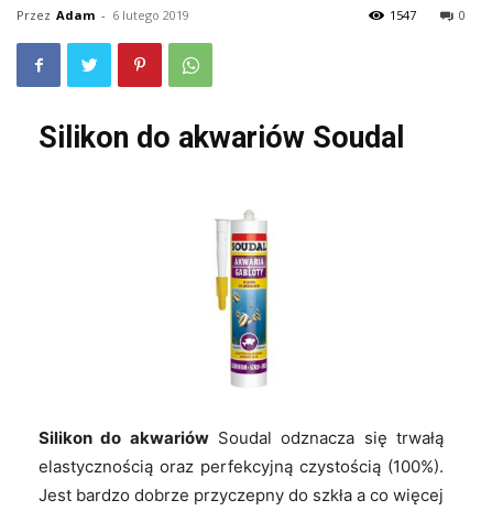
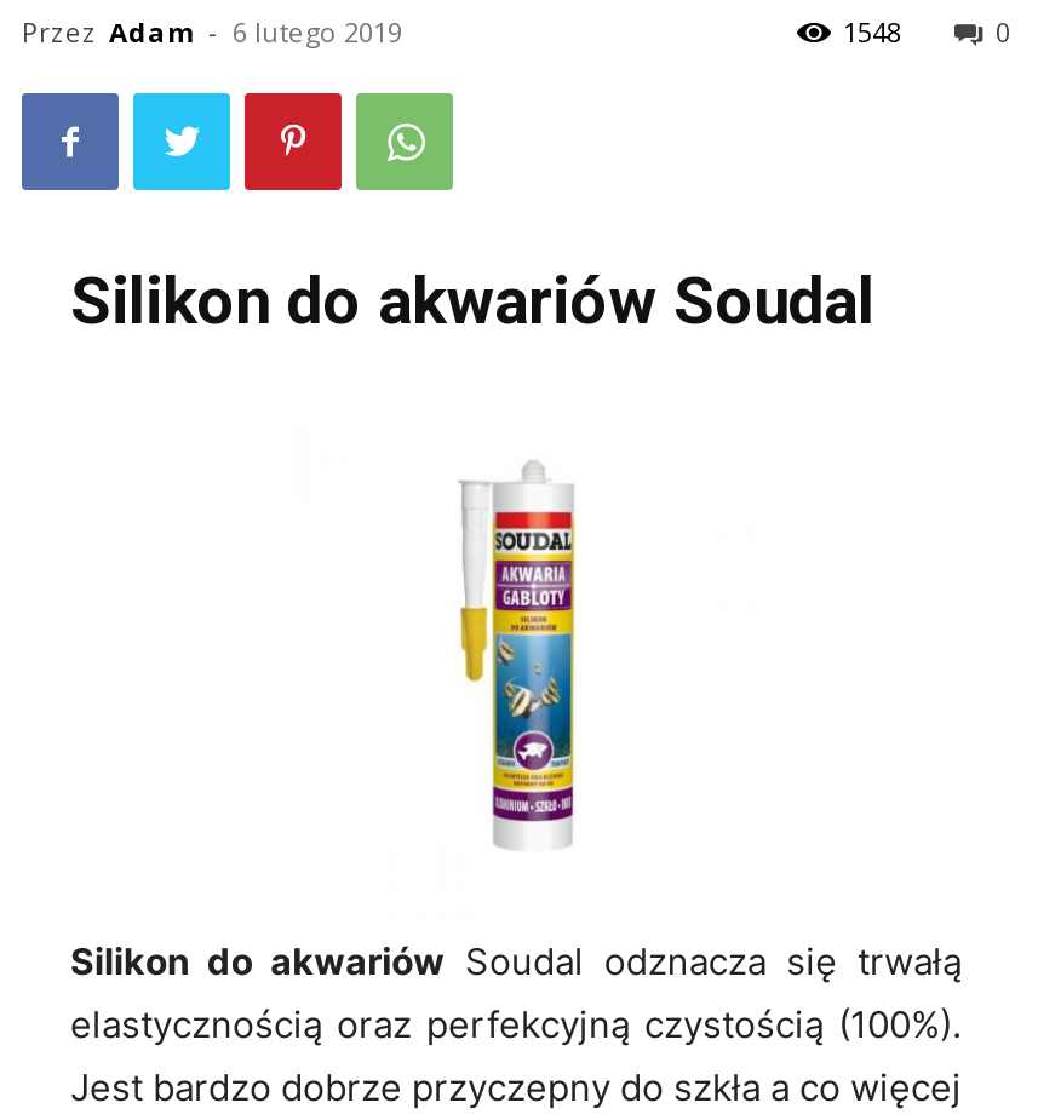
[390,7,416,23] 1547 -> [843,13,901,50] 1548

